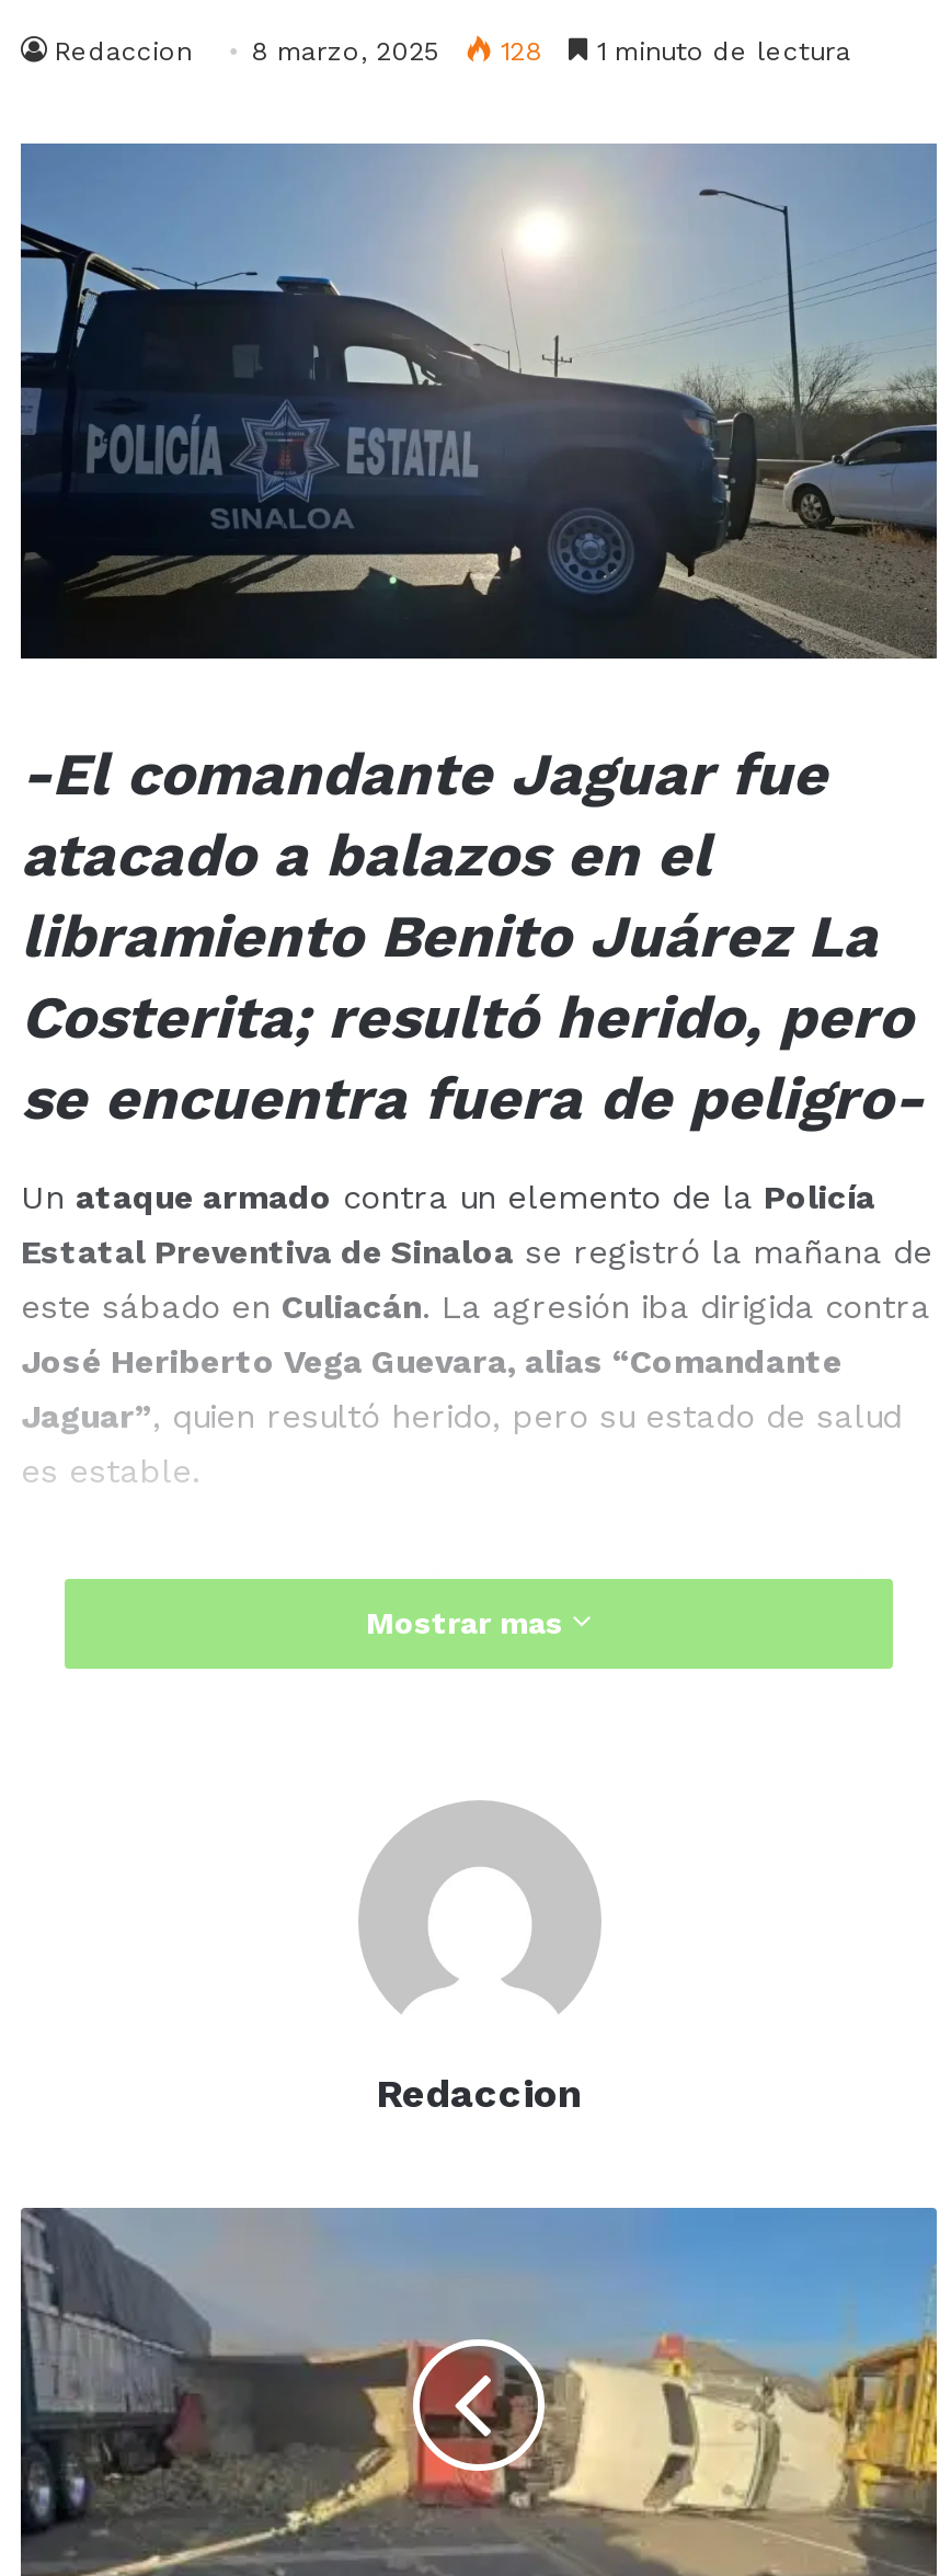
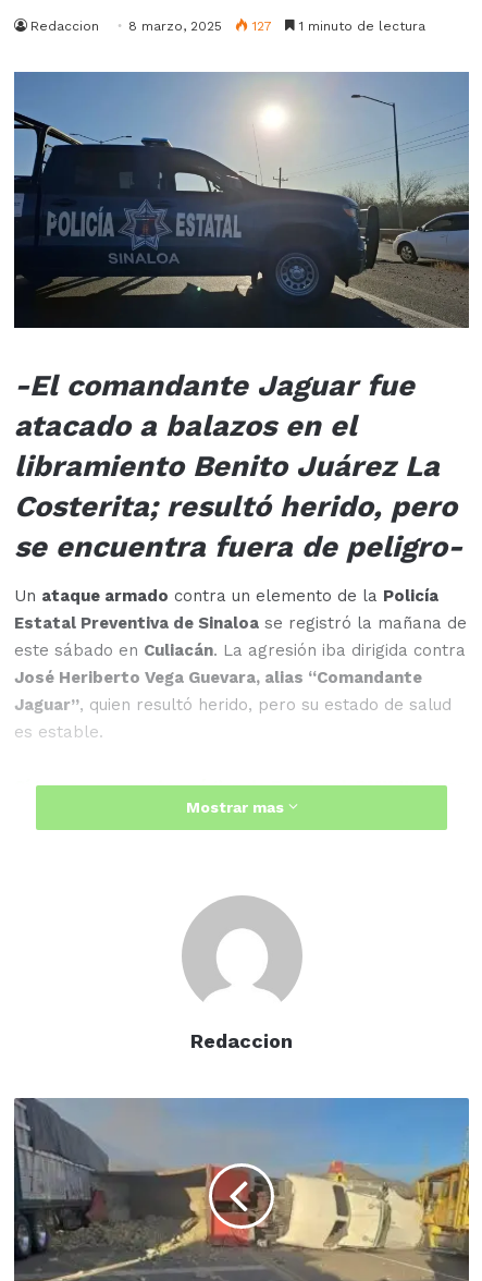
[54,36,851,67] Redaccion 8 marzo, 2025 128 1 minuto de lectura -> [30,19,425,34] Redaccion 8 marzo, 2025 127 1 minuto de lectura

